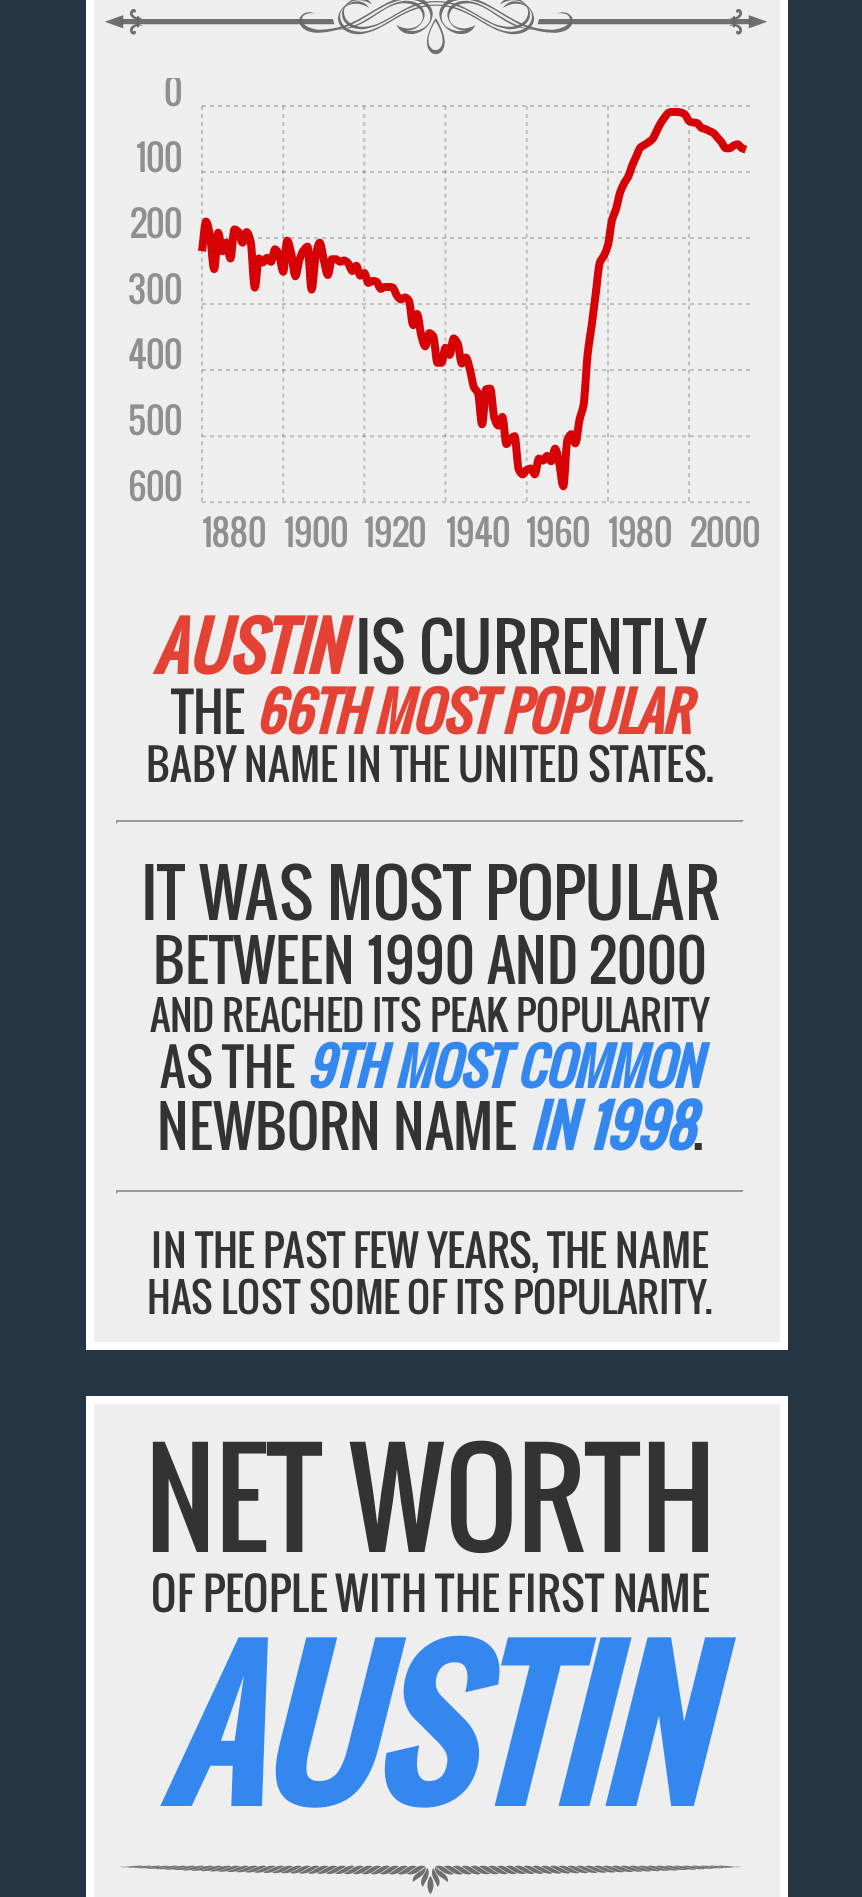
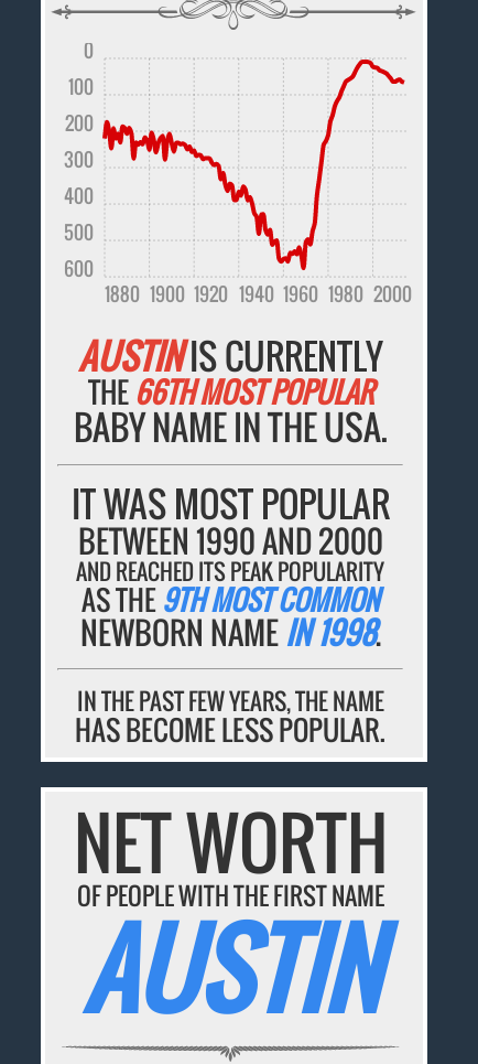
[146,733,714,795] BABY NAME IN THE UNITED STATES. -> [73,402,387,453] BABY NAME IN THE USA.
[147,1267,713,1327] HAS LOST SOME OF ITS POPULARITY. -> [75,710,385,750] HAS BECOME LESS POPULAR.

